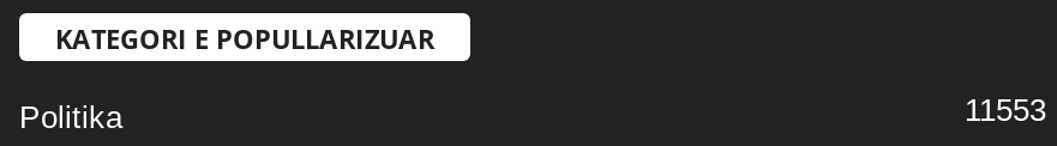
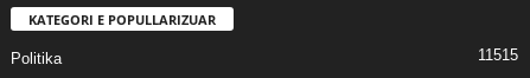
[965,91,1046,127] 11553 -> [478,46,518,63] 11515

